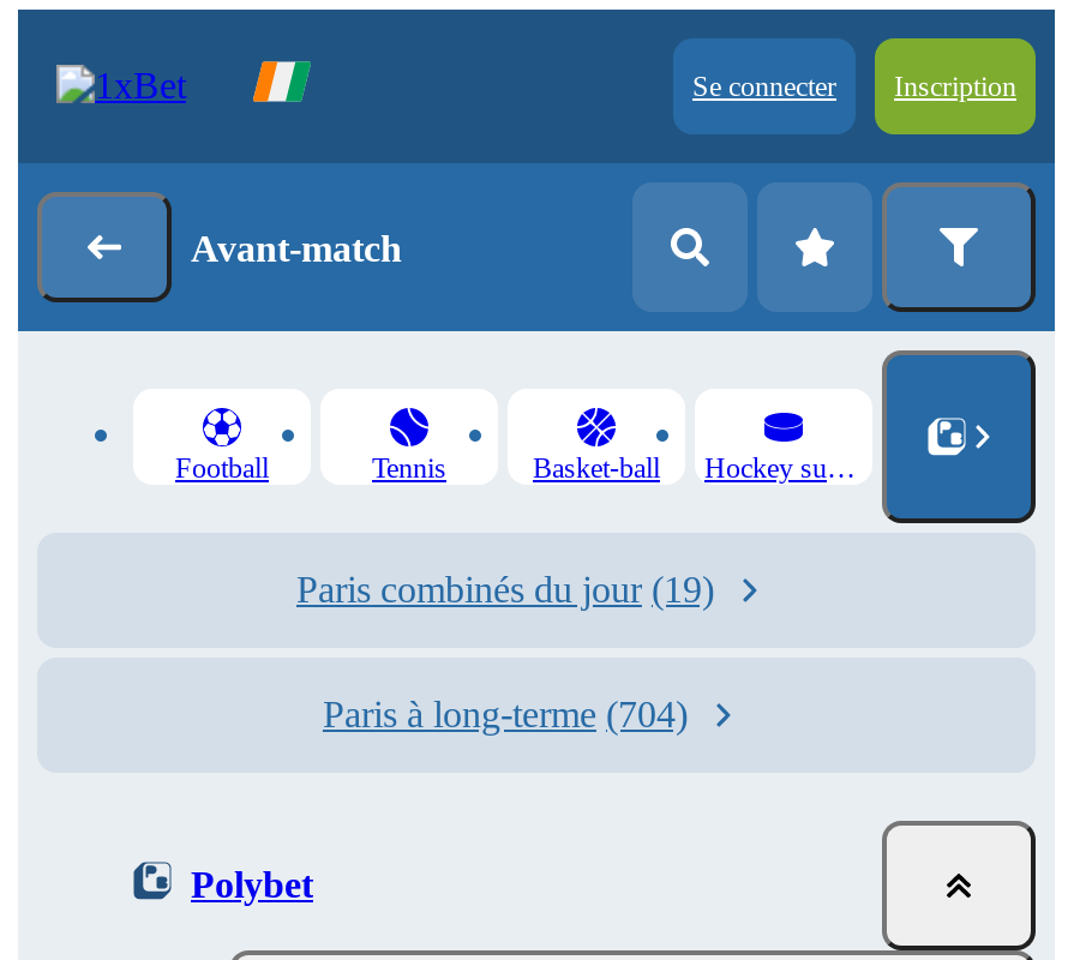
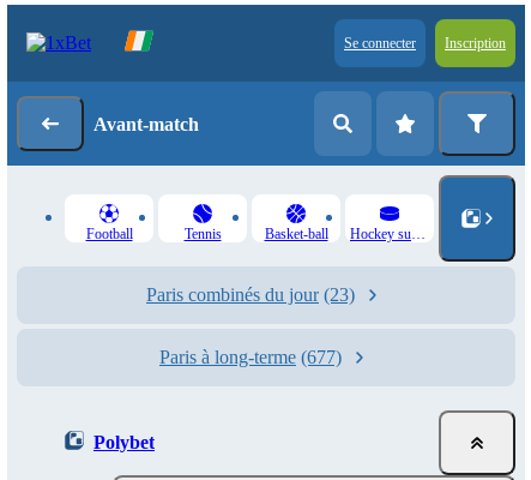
[296,569,714,610] Paris combinés du jour (19) -> [146,284,355,305] Paris combinés du jour (23)
[323,694,688,734] Paris à long-terme (704) -> [159,347,342,367] Paris à long-terme (677)

